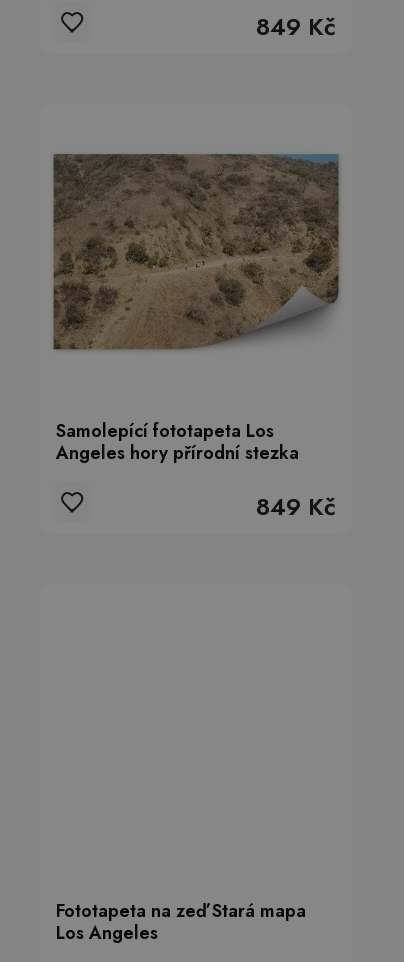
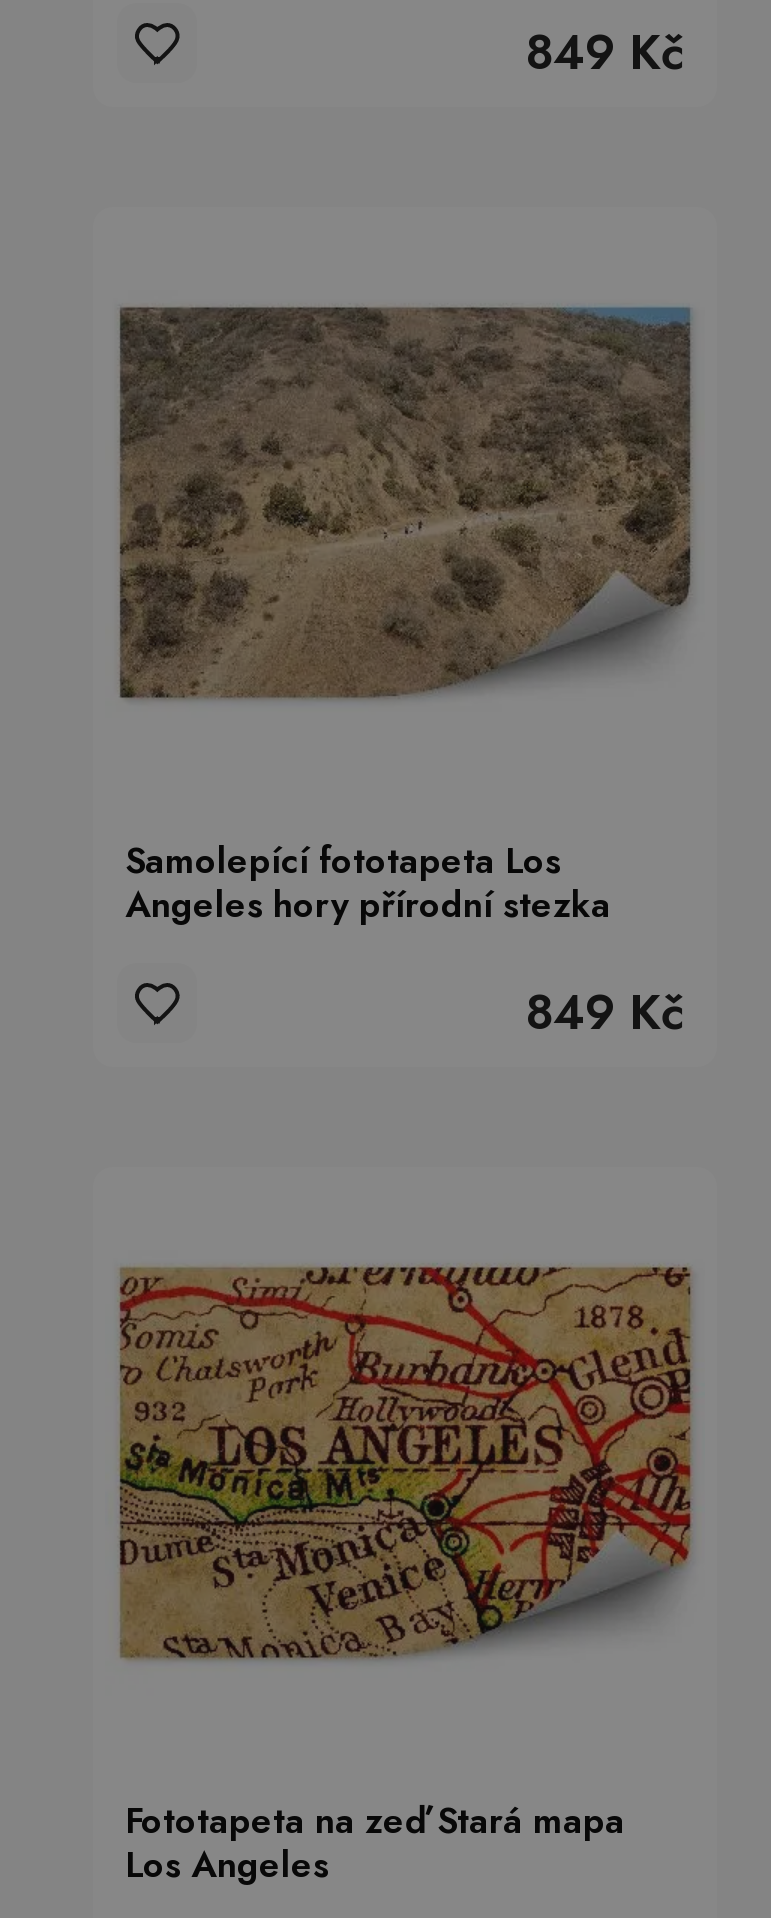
none -> [117,1263,695,1663] [image]

